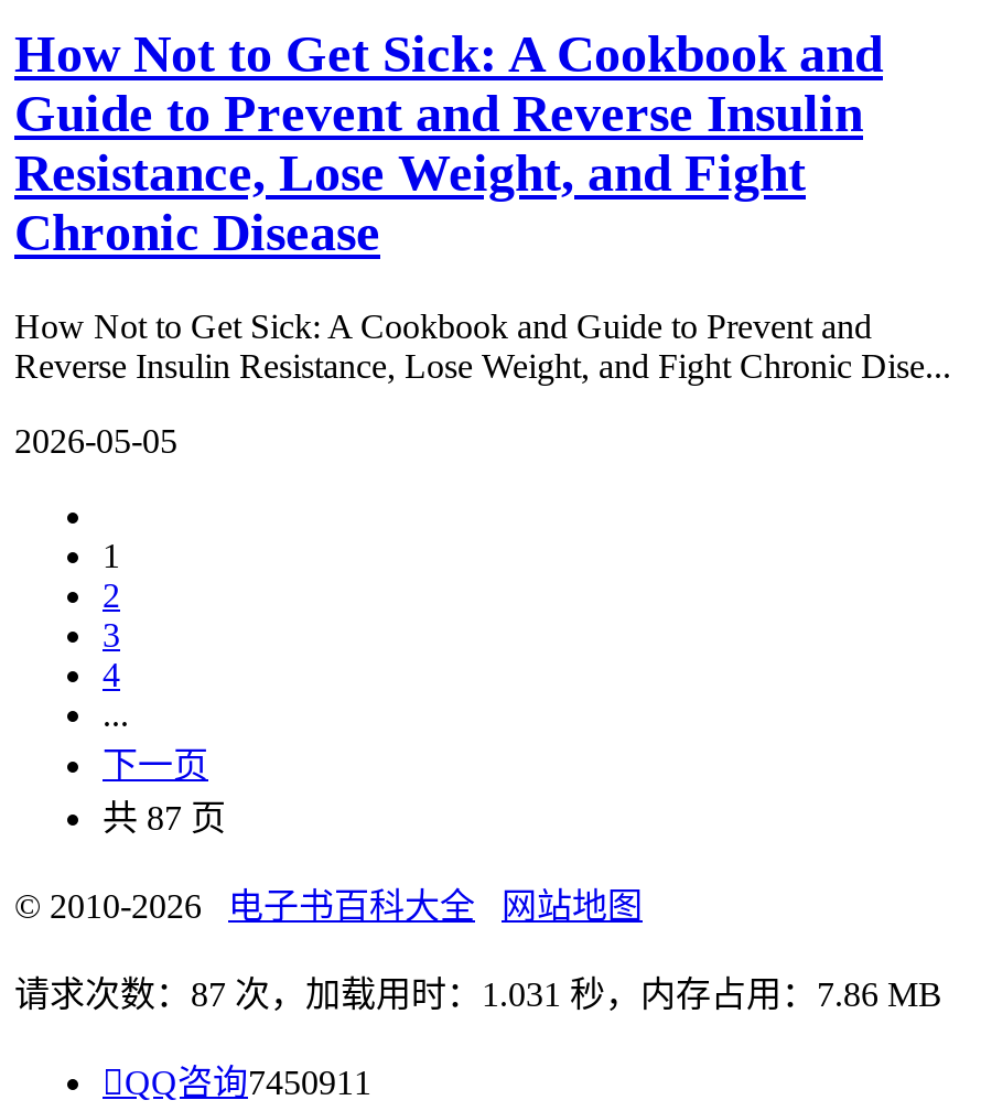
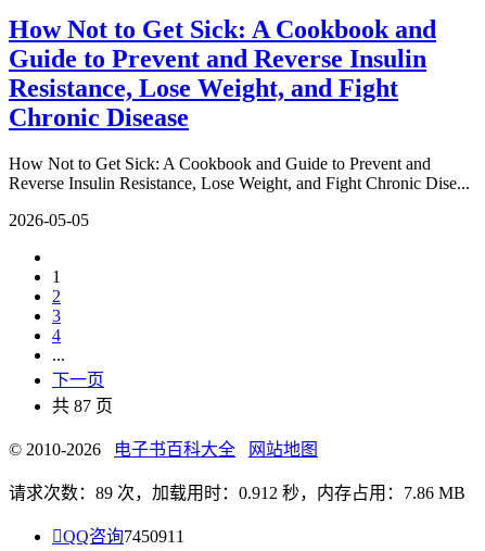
[14,975,942,1013] 请求次数：87 次，加载用时：1.031 秒，内存占用：7.86 MB -> [9,484,465,502] 请求次数：89 次，加载用时：0.912 秒，内存占用：7.86 MB

